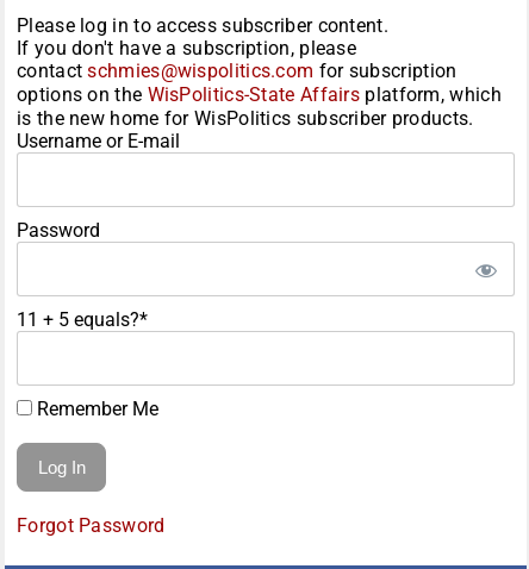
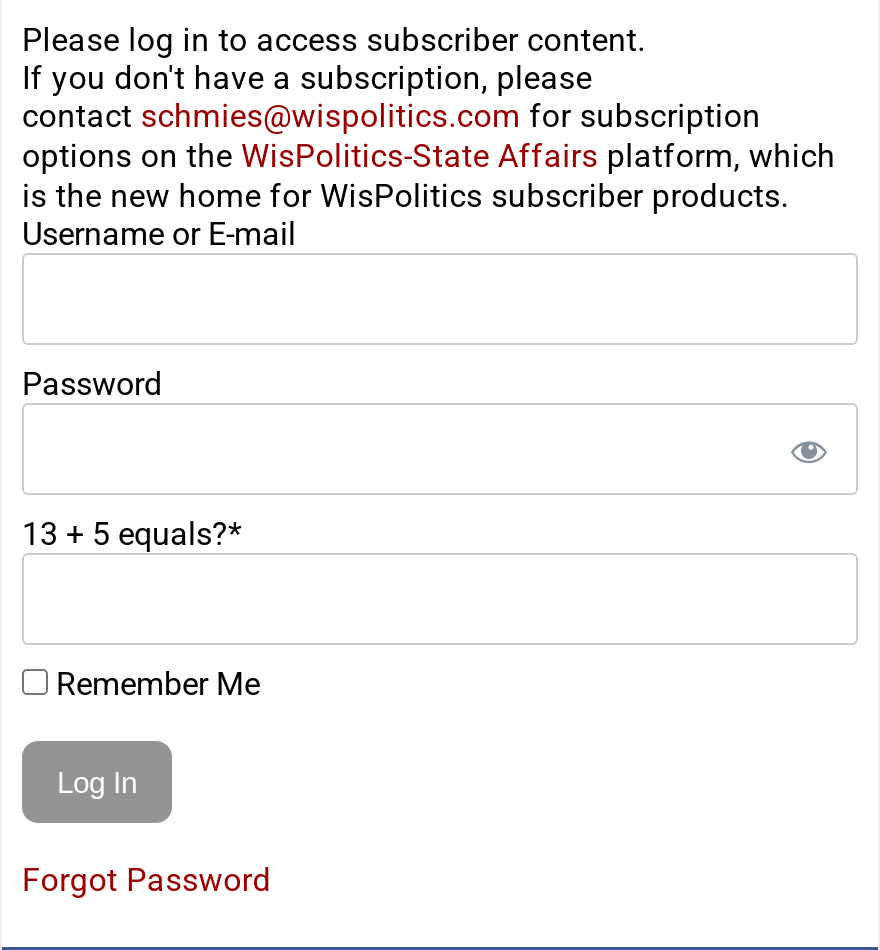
[17,309,148,331] 11 + 5 equals?* -> [22,515,242,553] 13 + 5 equals?*

